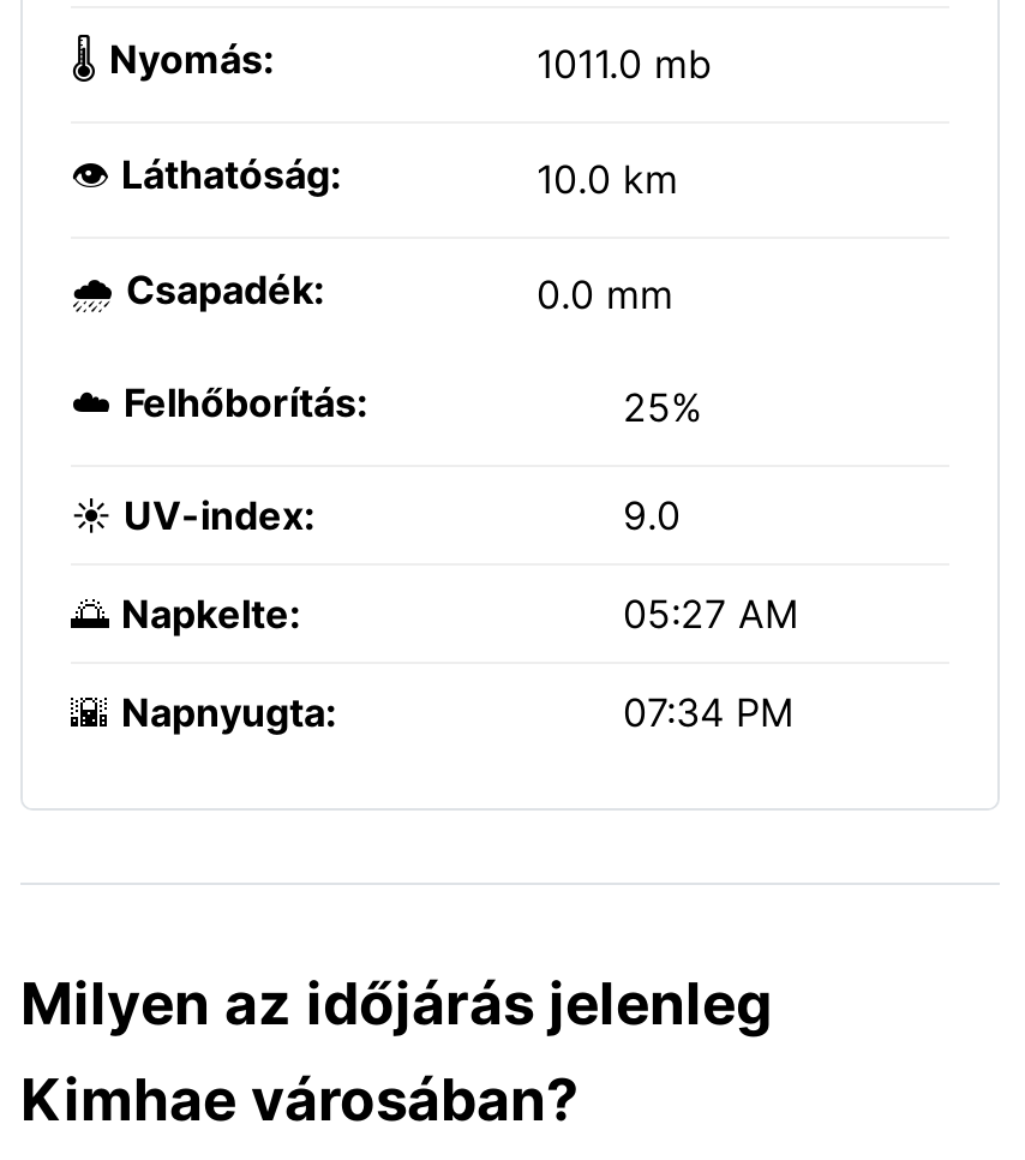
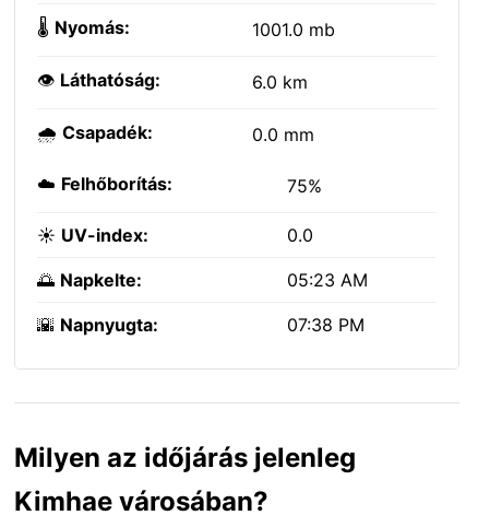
[537,40,712,88] 1011.0 mb -> [252,19,335,40] 1001.0 mb
[537,155,678,203] 10.0 km -> [252,71,308,93] 6.0 km
[623,383,702,431] 25% -> [287,175,322,197] 75%
[623,491,681,539] 9.0 -> [287,224,313,246] 0.0
[623,590,798,638] 05:27 AM -> [287,269,368,291] 05:23 AM
[623,688,793,736] 07:34 PM -> [287,314,365,336] 07:38 PM

